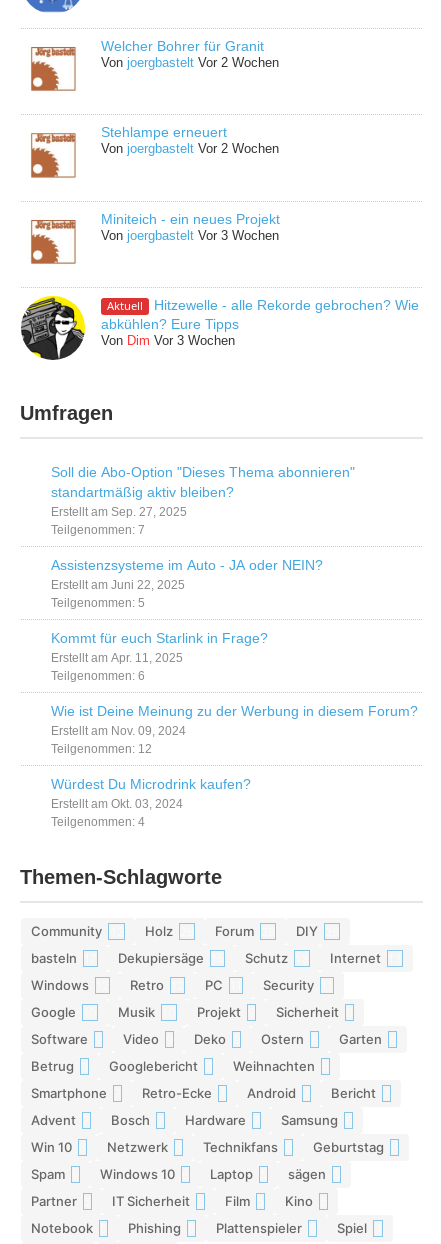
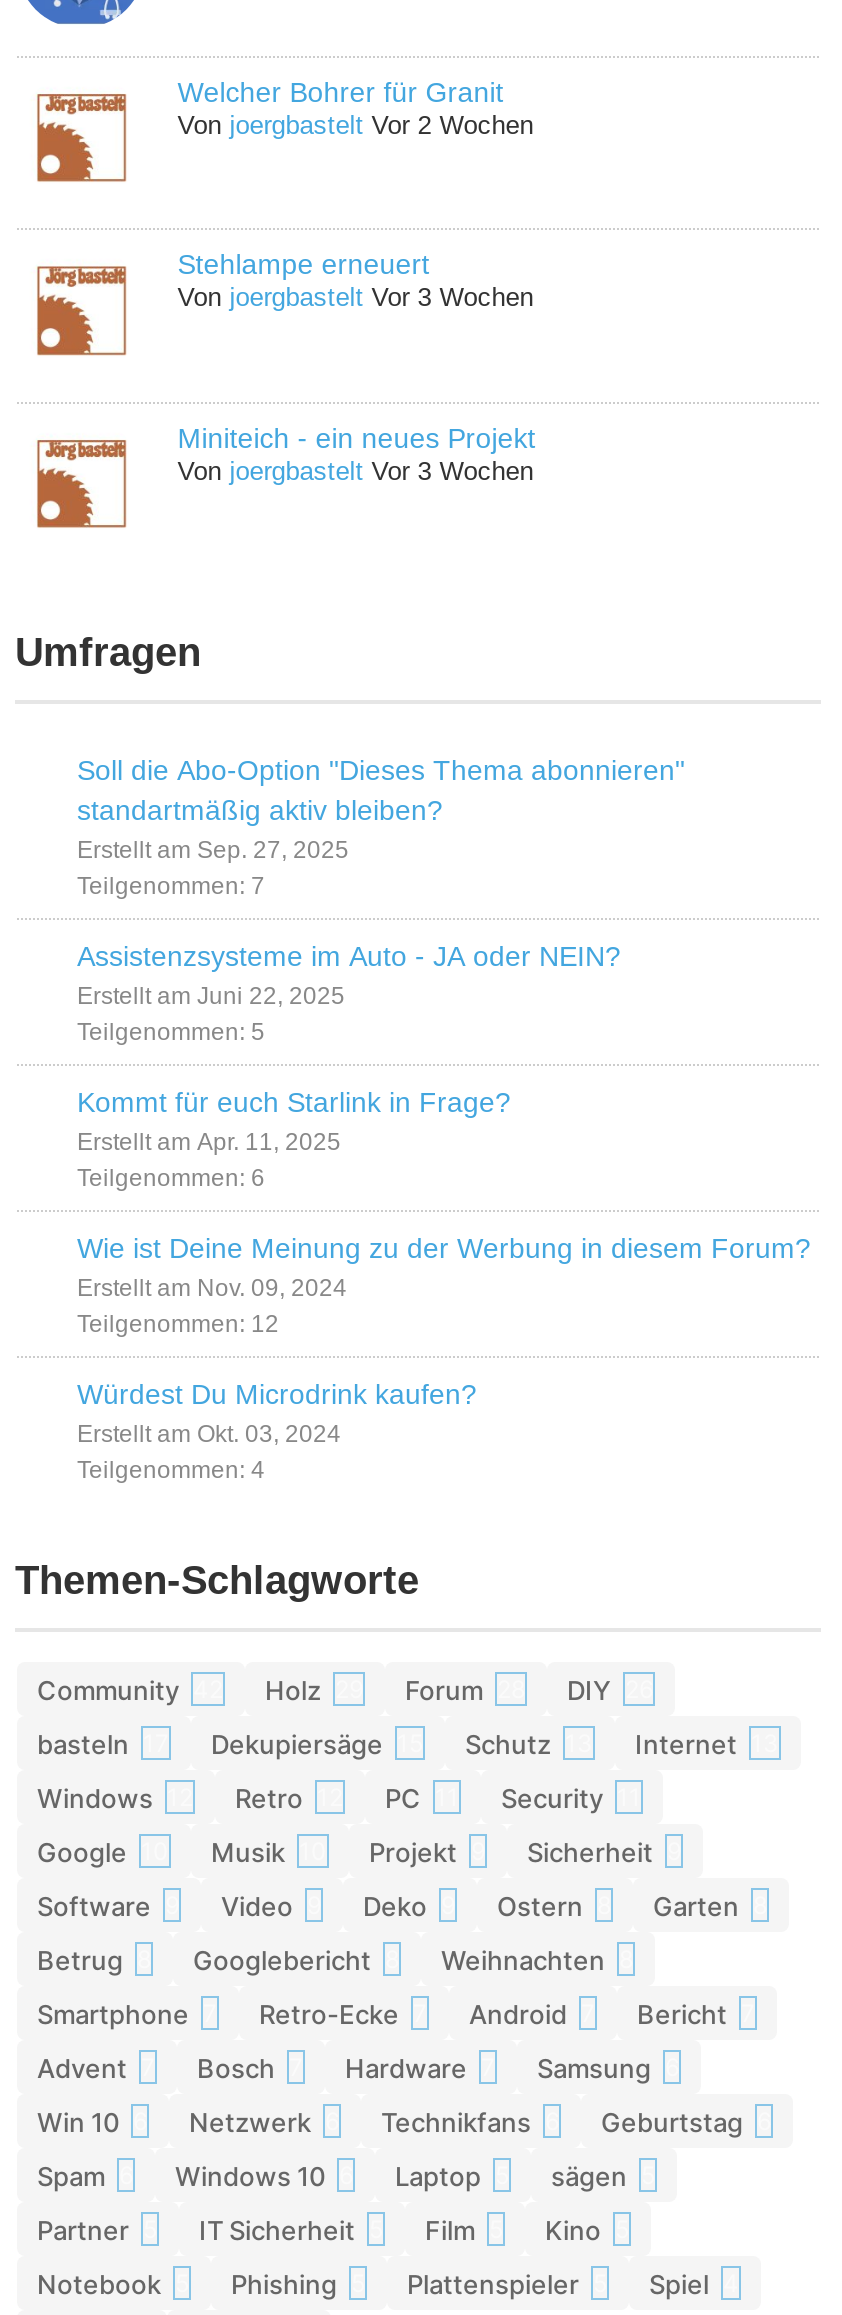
[101,141,279,156] Von joergbastelt Vor 2 Wochen -> [177,282,533,312] Von joergbastelt Vor 3 Wochen
[20,295,419,361] [image] | Aktuell | Hitzewelle - alle Rekorde gebrochen? Wie | abkühlen? Eure Tipps | Von Dim Vor 3 Wochen -> none

